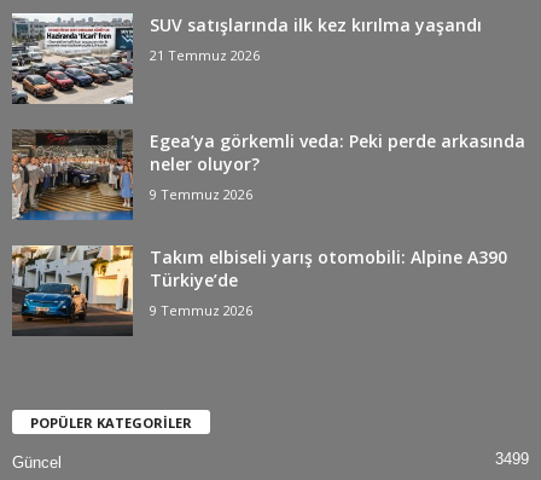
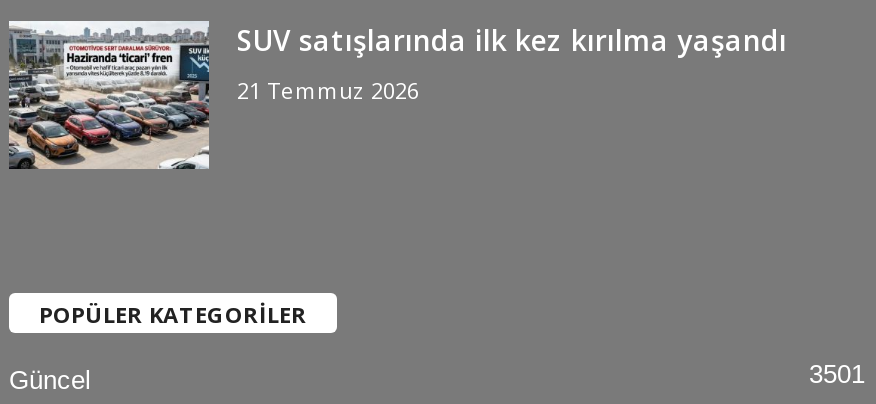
[12,129,525,319] [image] | Egea’ya görkemli veda: Peki perde arkasında | neler oluyor? | 9 Temmuz 2026 | Takım elbiseli yarış otomobili: Alpine A390 | Türkiye’de | 9 Temmuz 2026 -> none
[11,244,133,336] [image] -> none
[495,449,529,468] 3499 -> [809,358,865,388] 3501

